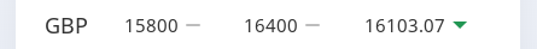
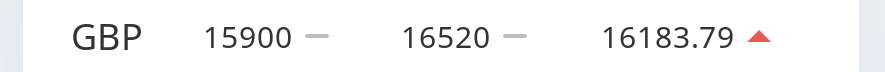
[45,11,179,39] GBP 15800 -> [71,12,293,60] GBP 15900
[244,13,298,37] 16400 -> [401,16,491,56] 16520
[364,13,445,37] 16103.07 -> [601,16,735,56] 16183.79

